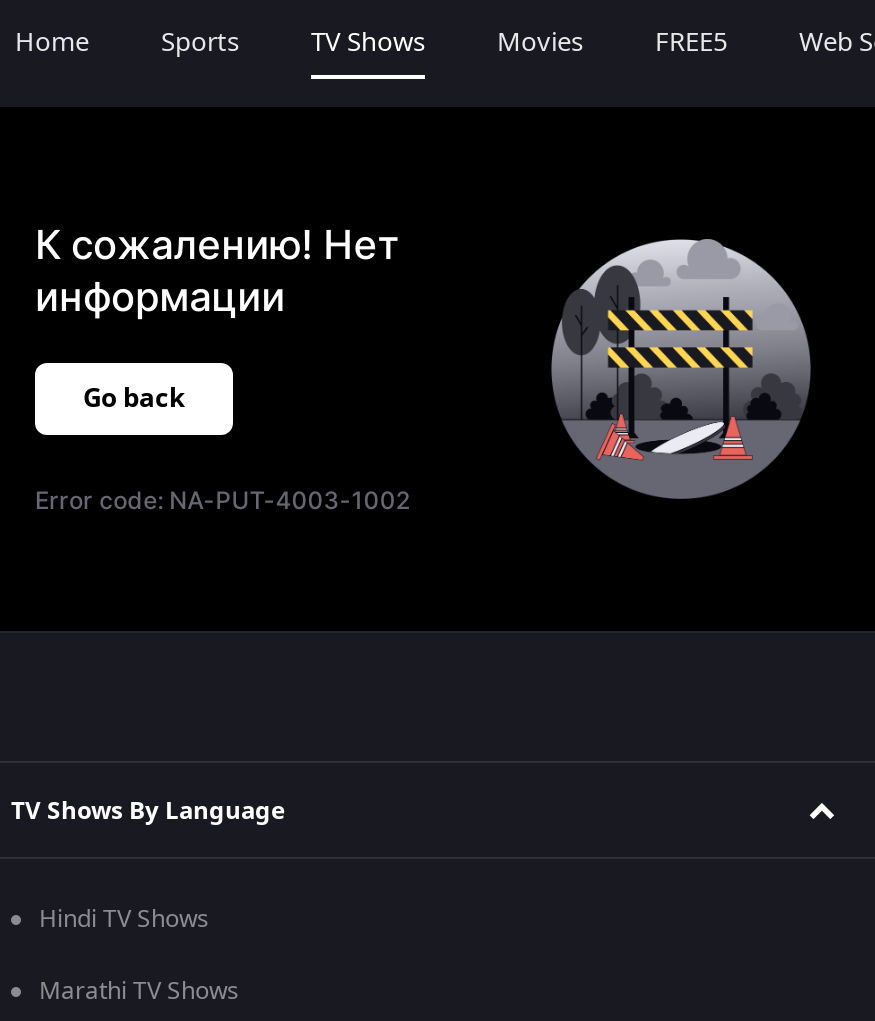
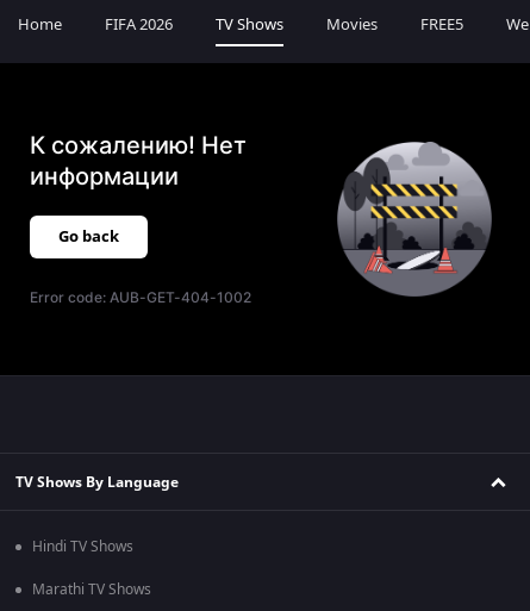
[161,23,239,61] Sports -> [105,13,173,36] FIFA 2026
[35,485,410,515] Error code: NA-PUT-4003-1002 -> [30,288,252,306] Error code: AUB-GET-404-1002

